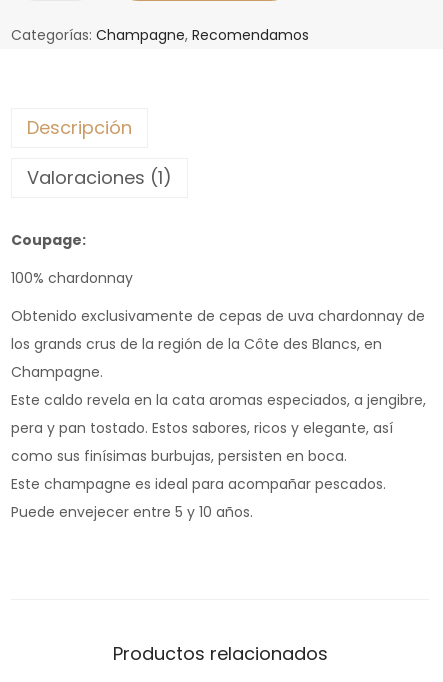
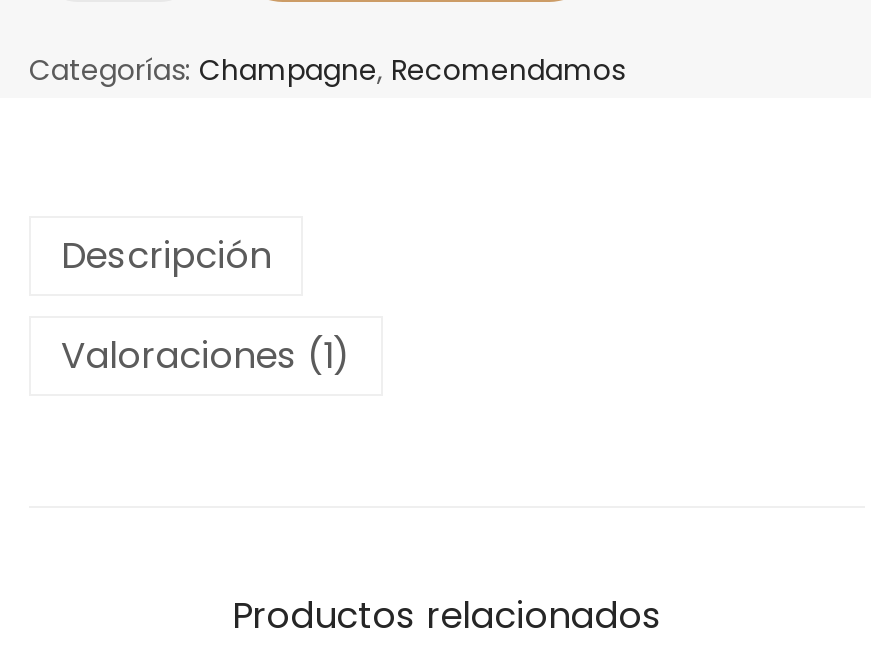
[11,230,426,522] Coupage: | 100% chardonnay | Obtenido exclusivamente de cepas de uva chardonnay de | los grands crus de la región de la Côte des Blancs, en | Champagne. | Este caldo revela en la cata aromas especiados, a jengibre, | pera y pan tostado. Estos sabores, ricos y elegante, así | como sus finísimas burbujas, persisten en boca. | Este champagne es ideal para acompañar pescados. | Puede envejecer entre 5 y 10 años. -> none

